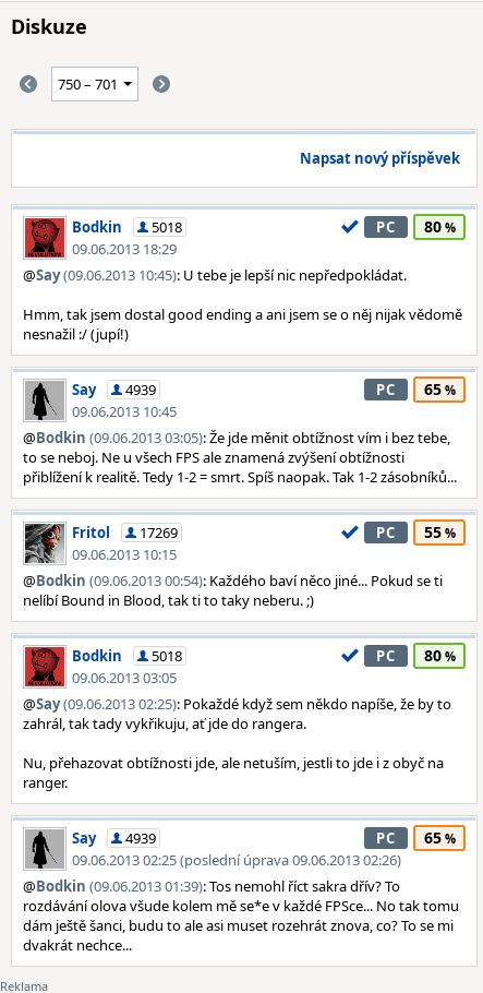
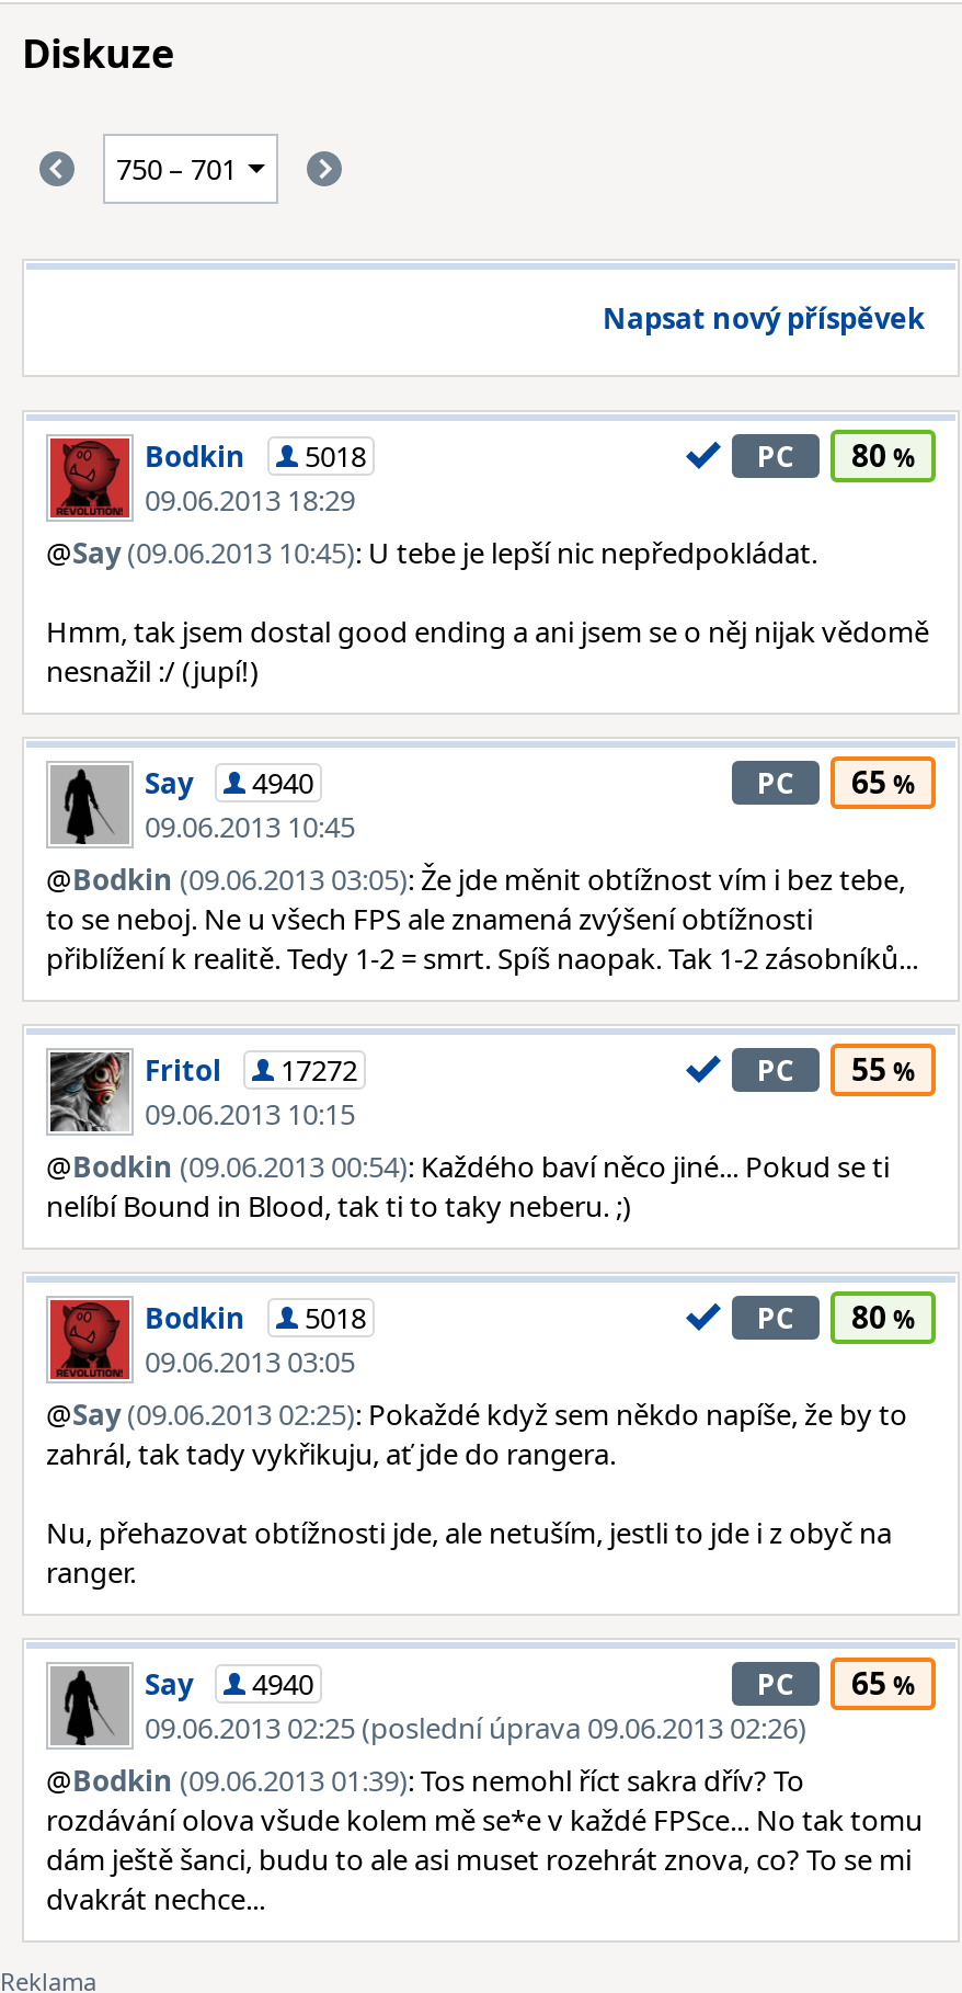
[72,380,156,399] Say 4939 -> [145,763,313,802] Say 4940
[72,523,178,542] Fritol 17269 -> [145,1050,357,1090] Fritol 17272
[72,828,156,848] Say 4939 -> [145,1664,313,1704] Say 4940

